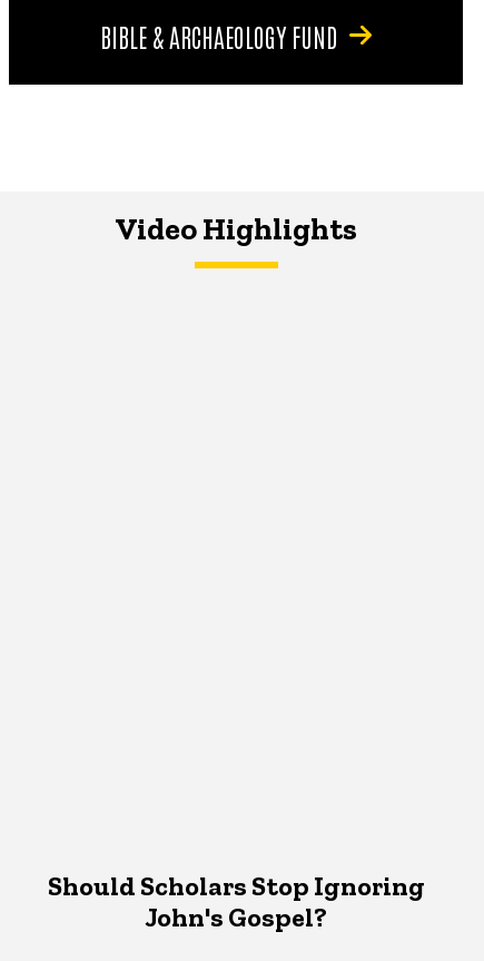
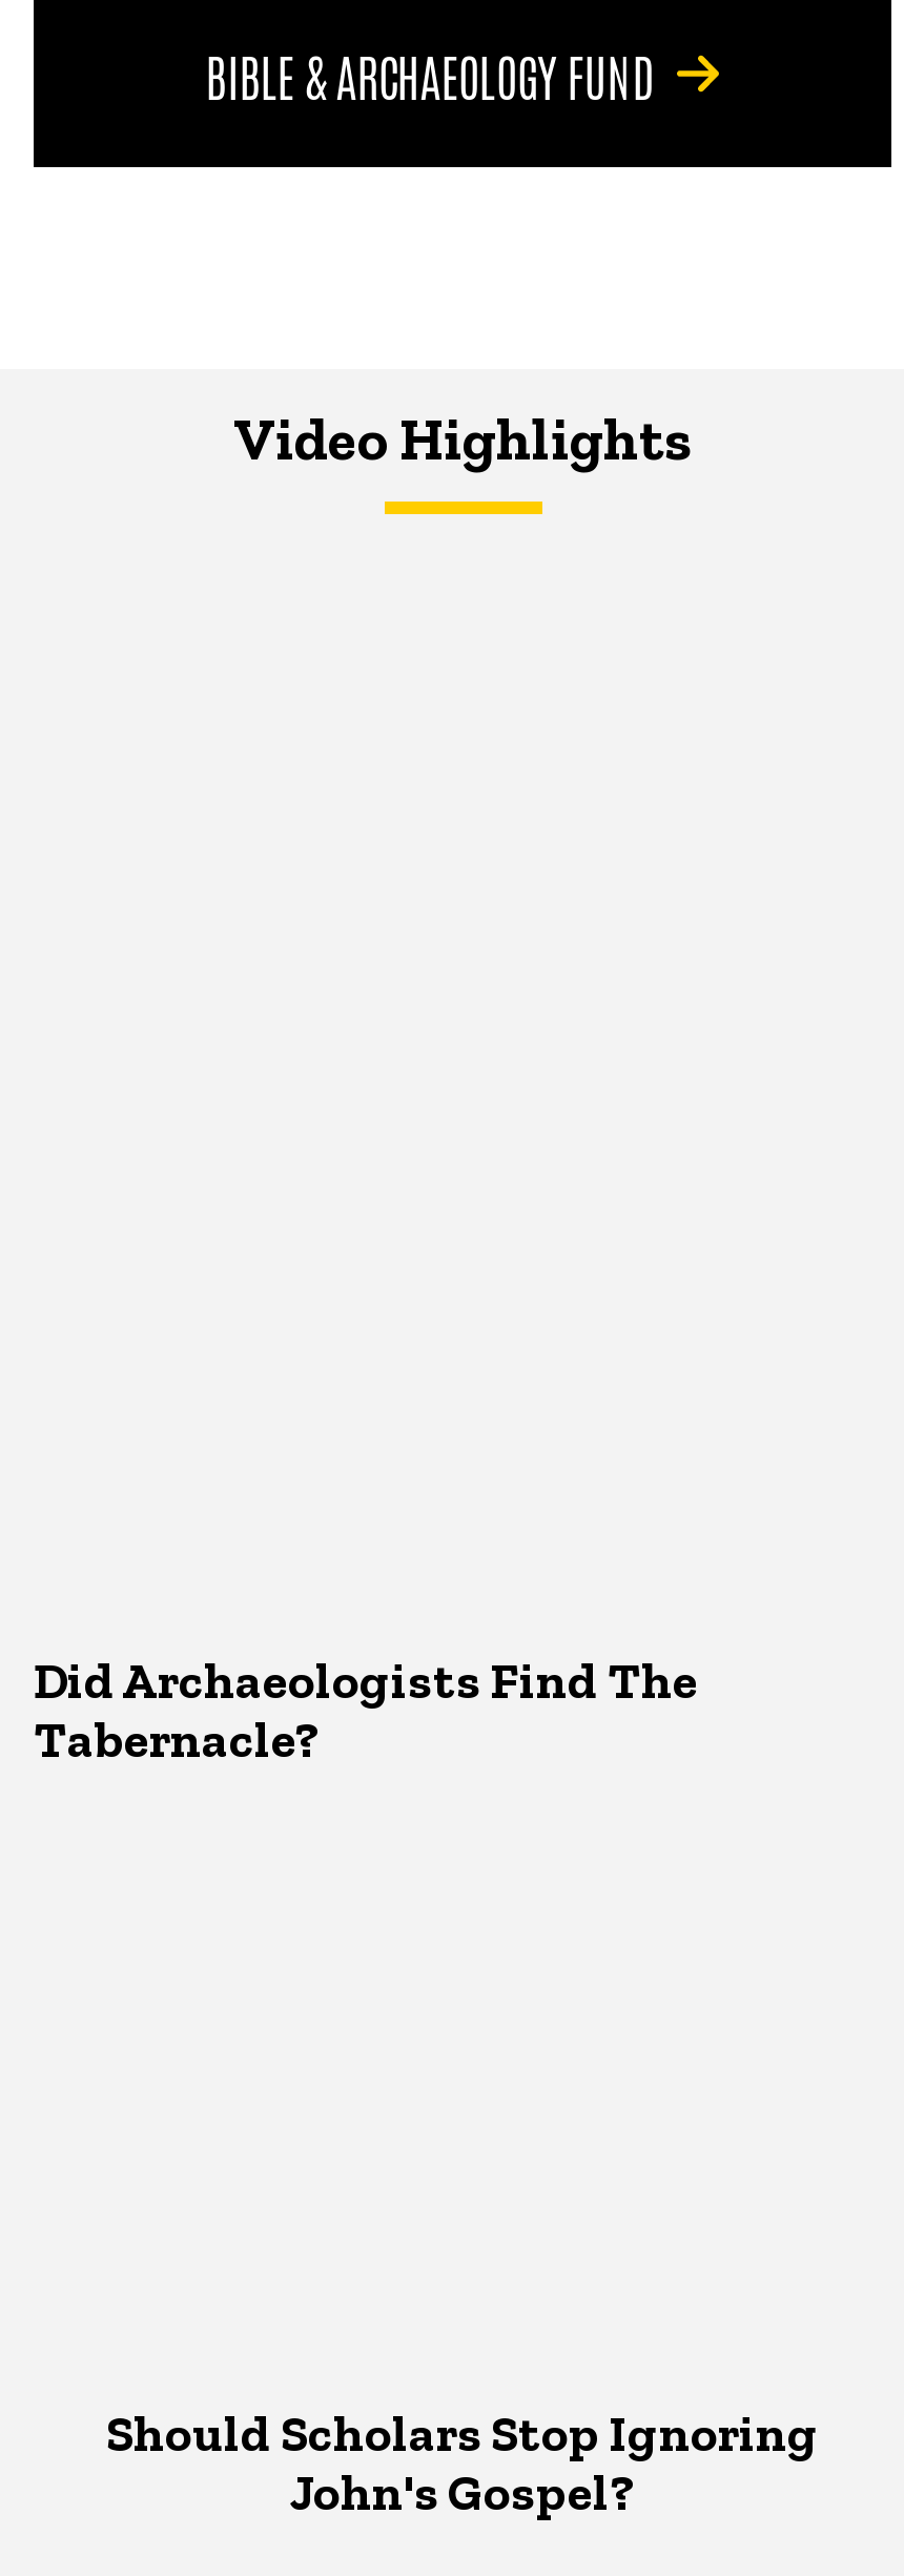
none -> [34,1650,698,1770] Did Archaeologists Find The | Tabernacle?

